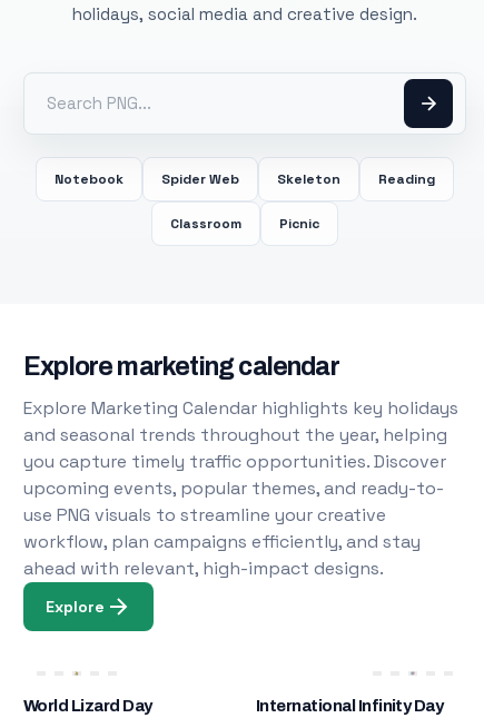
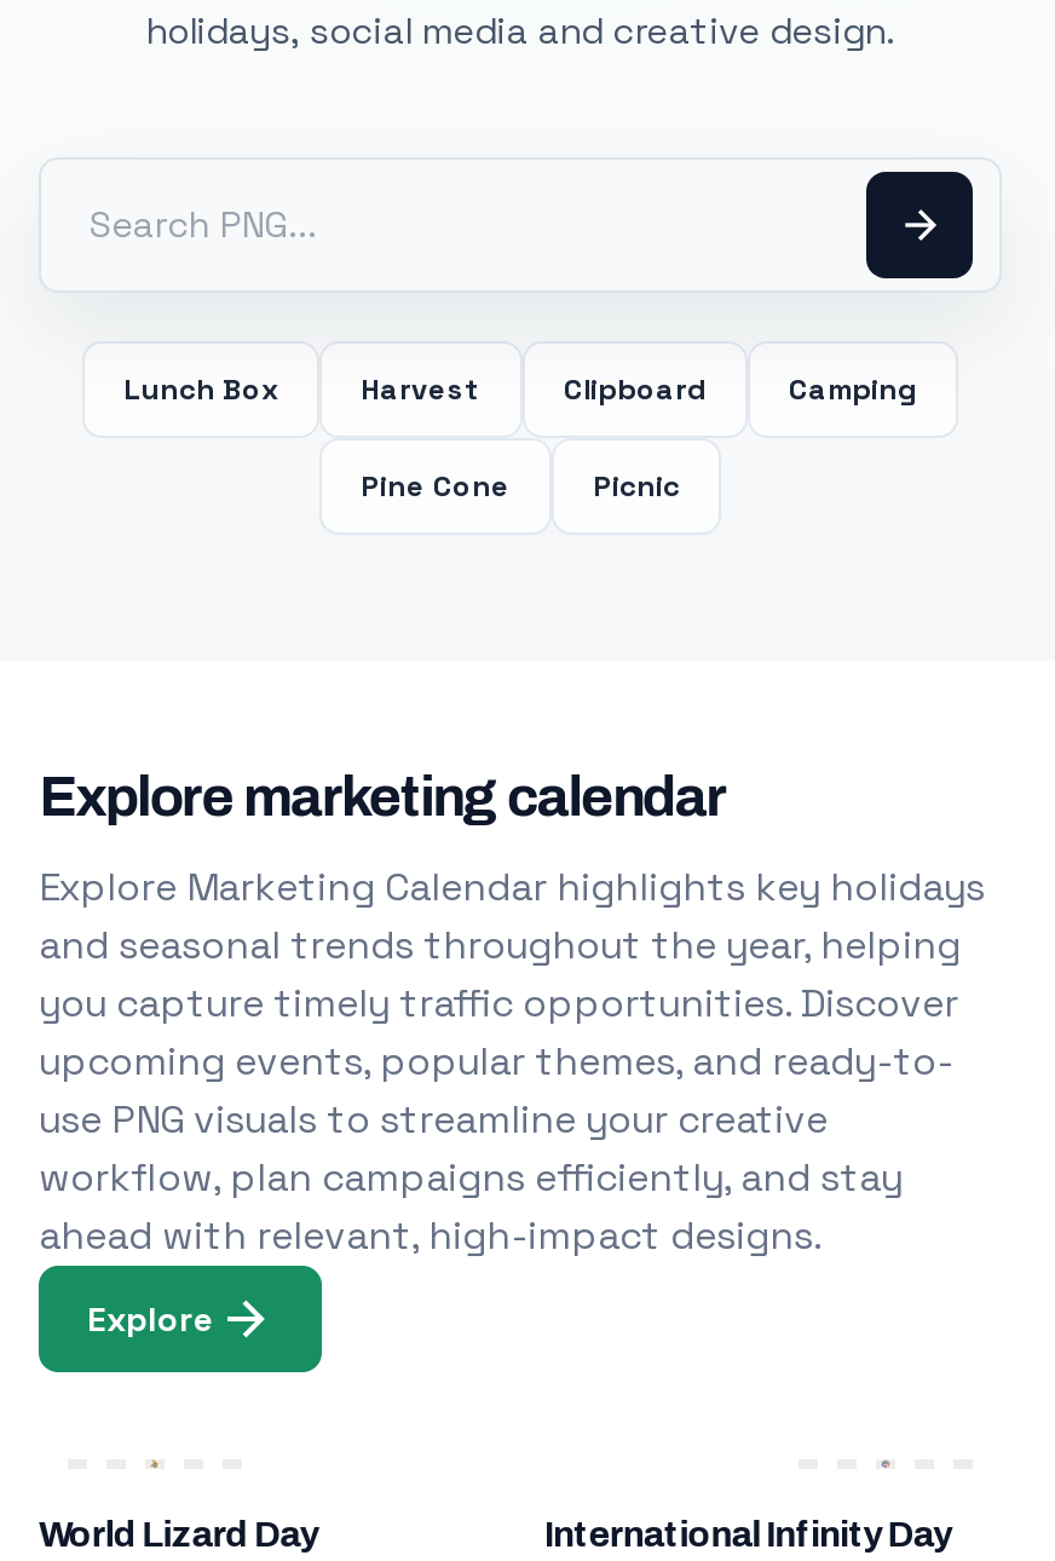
[55,170,435,188] Notebook | Spider Web | Skeleton | Reading -> [123,370,917,409] Lunch Box | Harvest | Clipboard | Camping
[170,215,241,233] Classroom -> [361,467,511,506] Pine Cone

